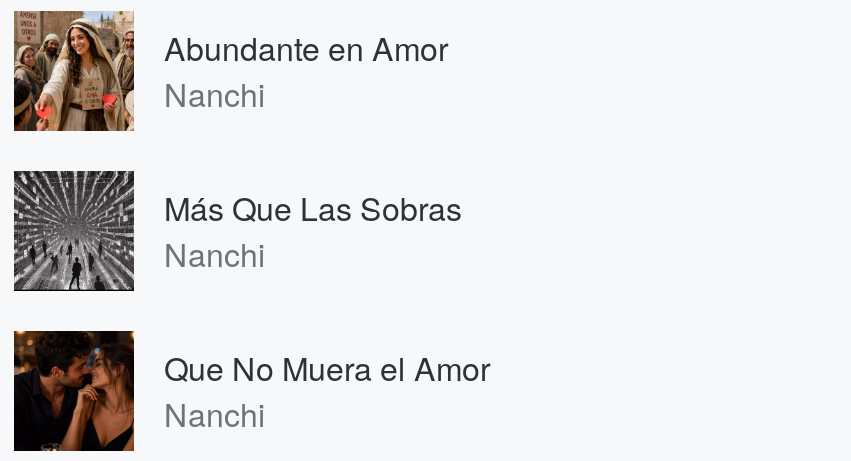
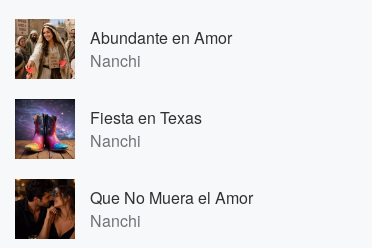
[14,171,462,293] [image] | Más Que Las Sobras -> [15,100,202,160] [image] | Fiesta en Texas

